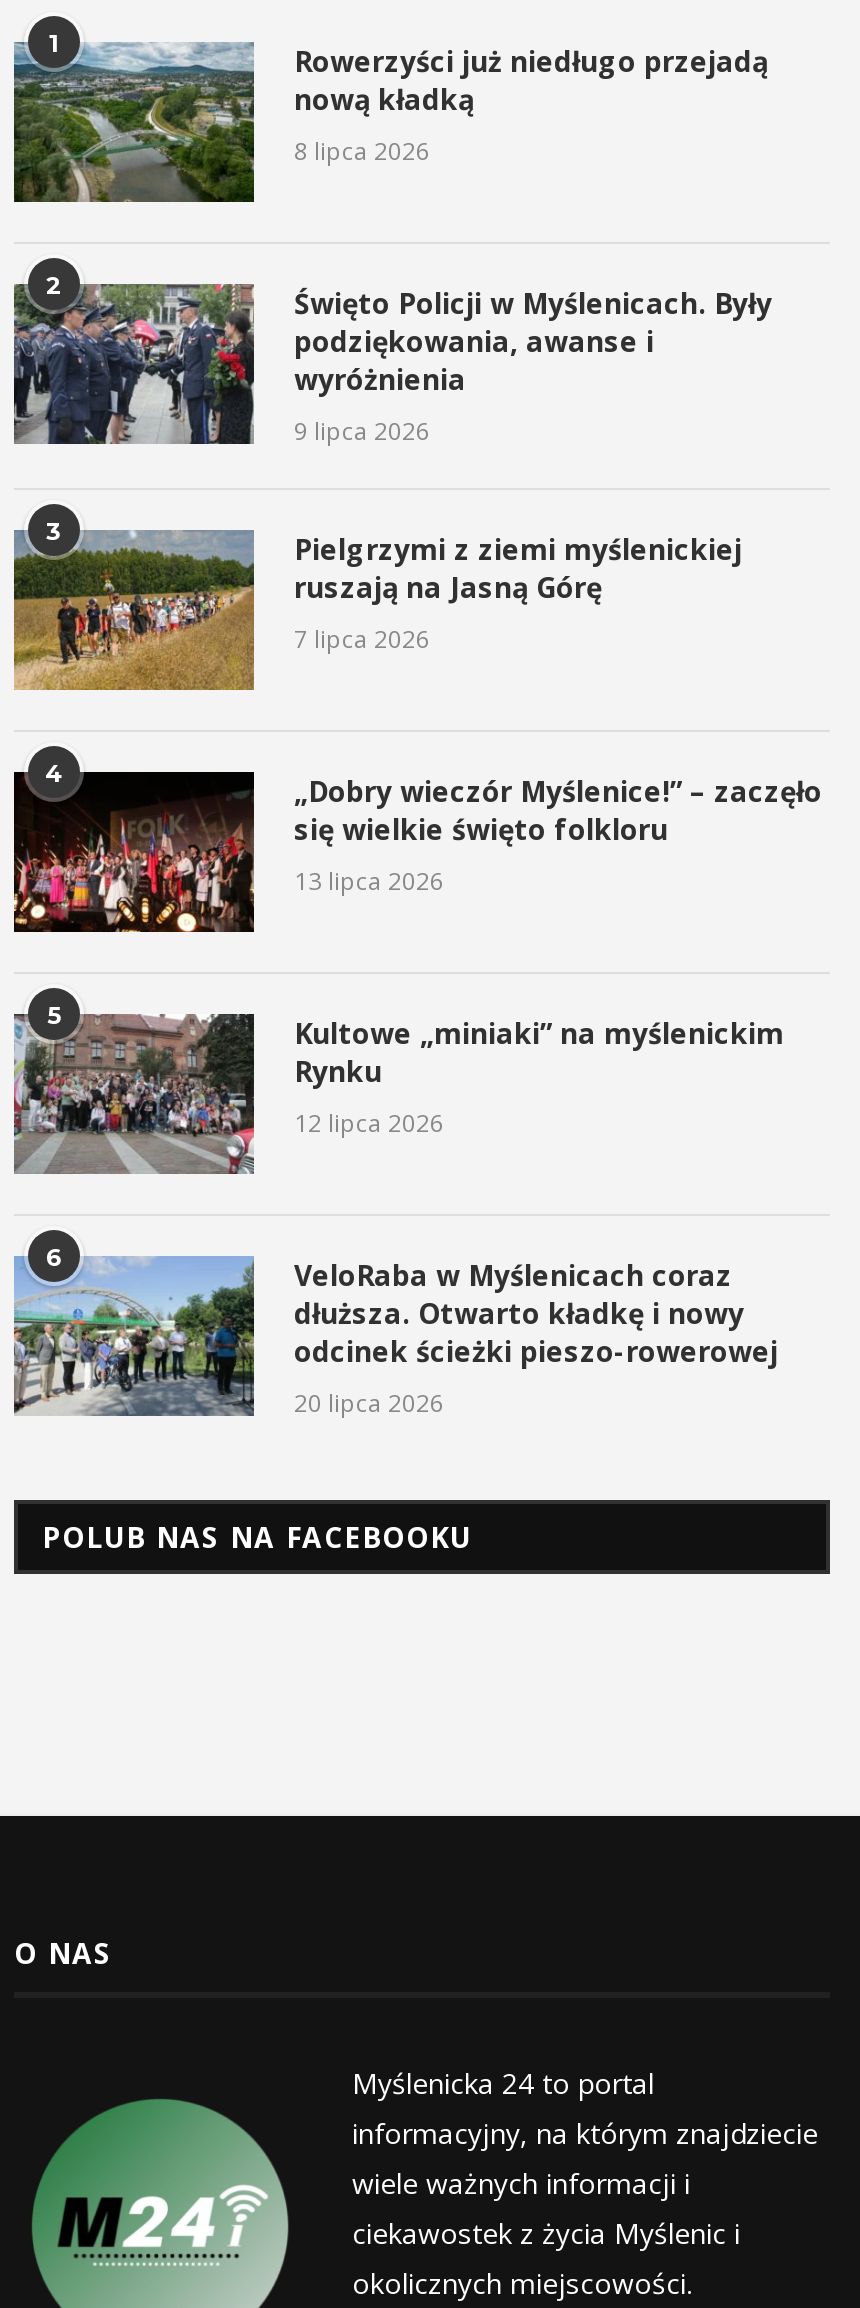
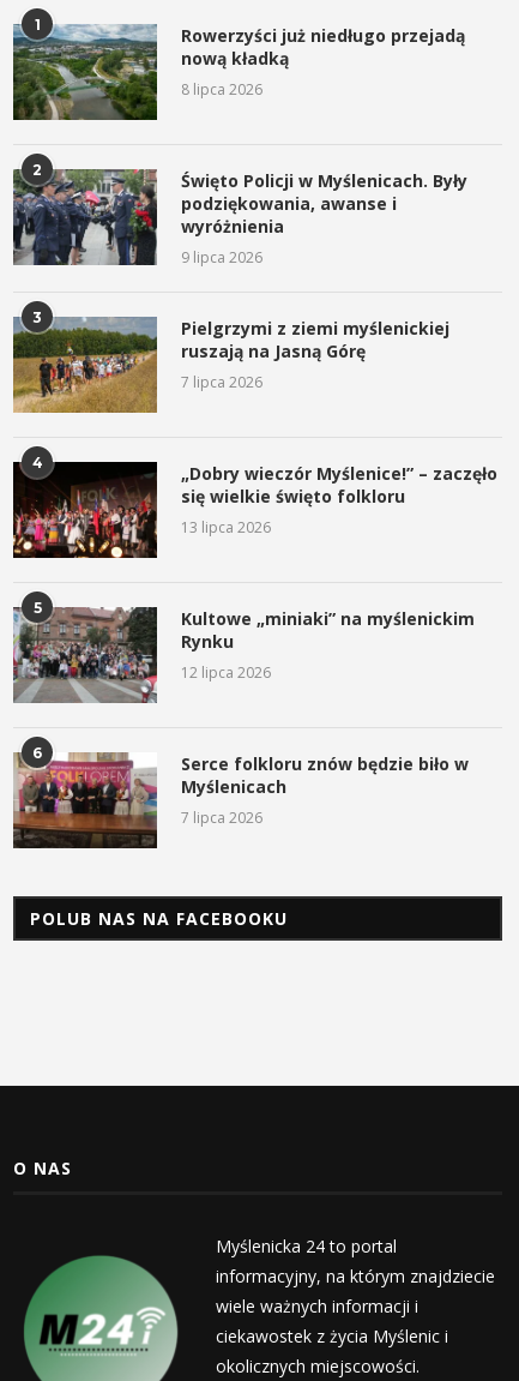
[14,1254,778,1420] [image] | VeloRaba w Myślenicach coraz | dłuższa. Otwarto kładkę i nowy | odcinek ścieżki pieszo-rowerowej | 20 lipca 2026 -> [13,751,469,849] [image] | Serce folkloru znów będzie biło w | Myślenicach | 7 lipca 2026

